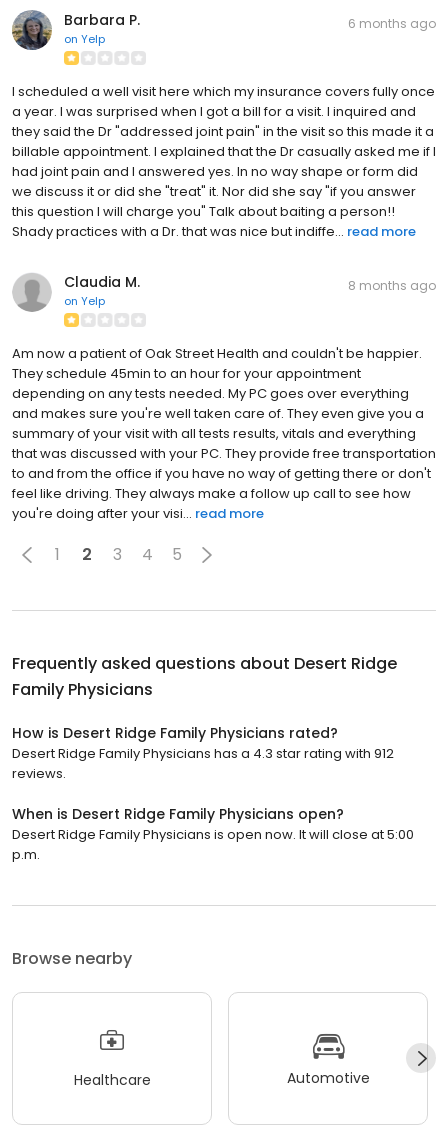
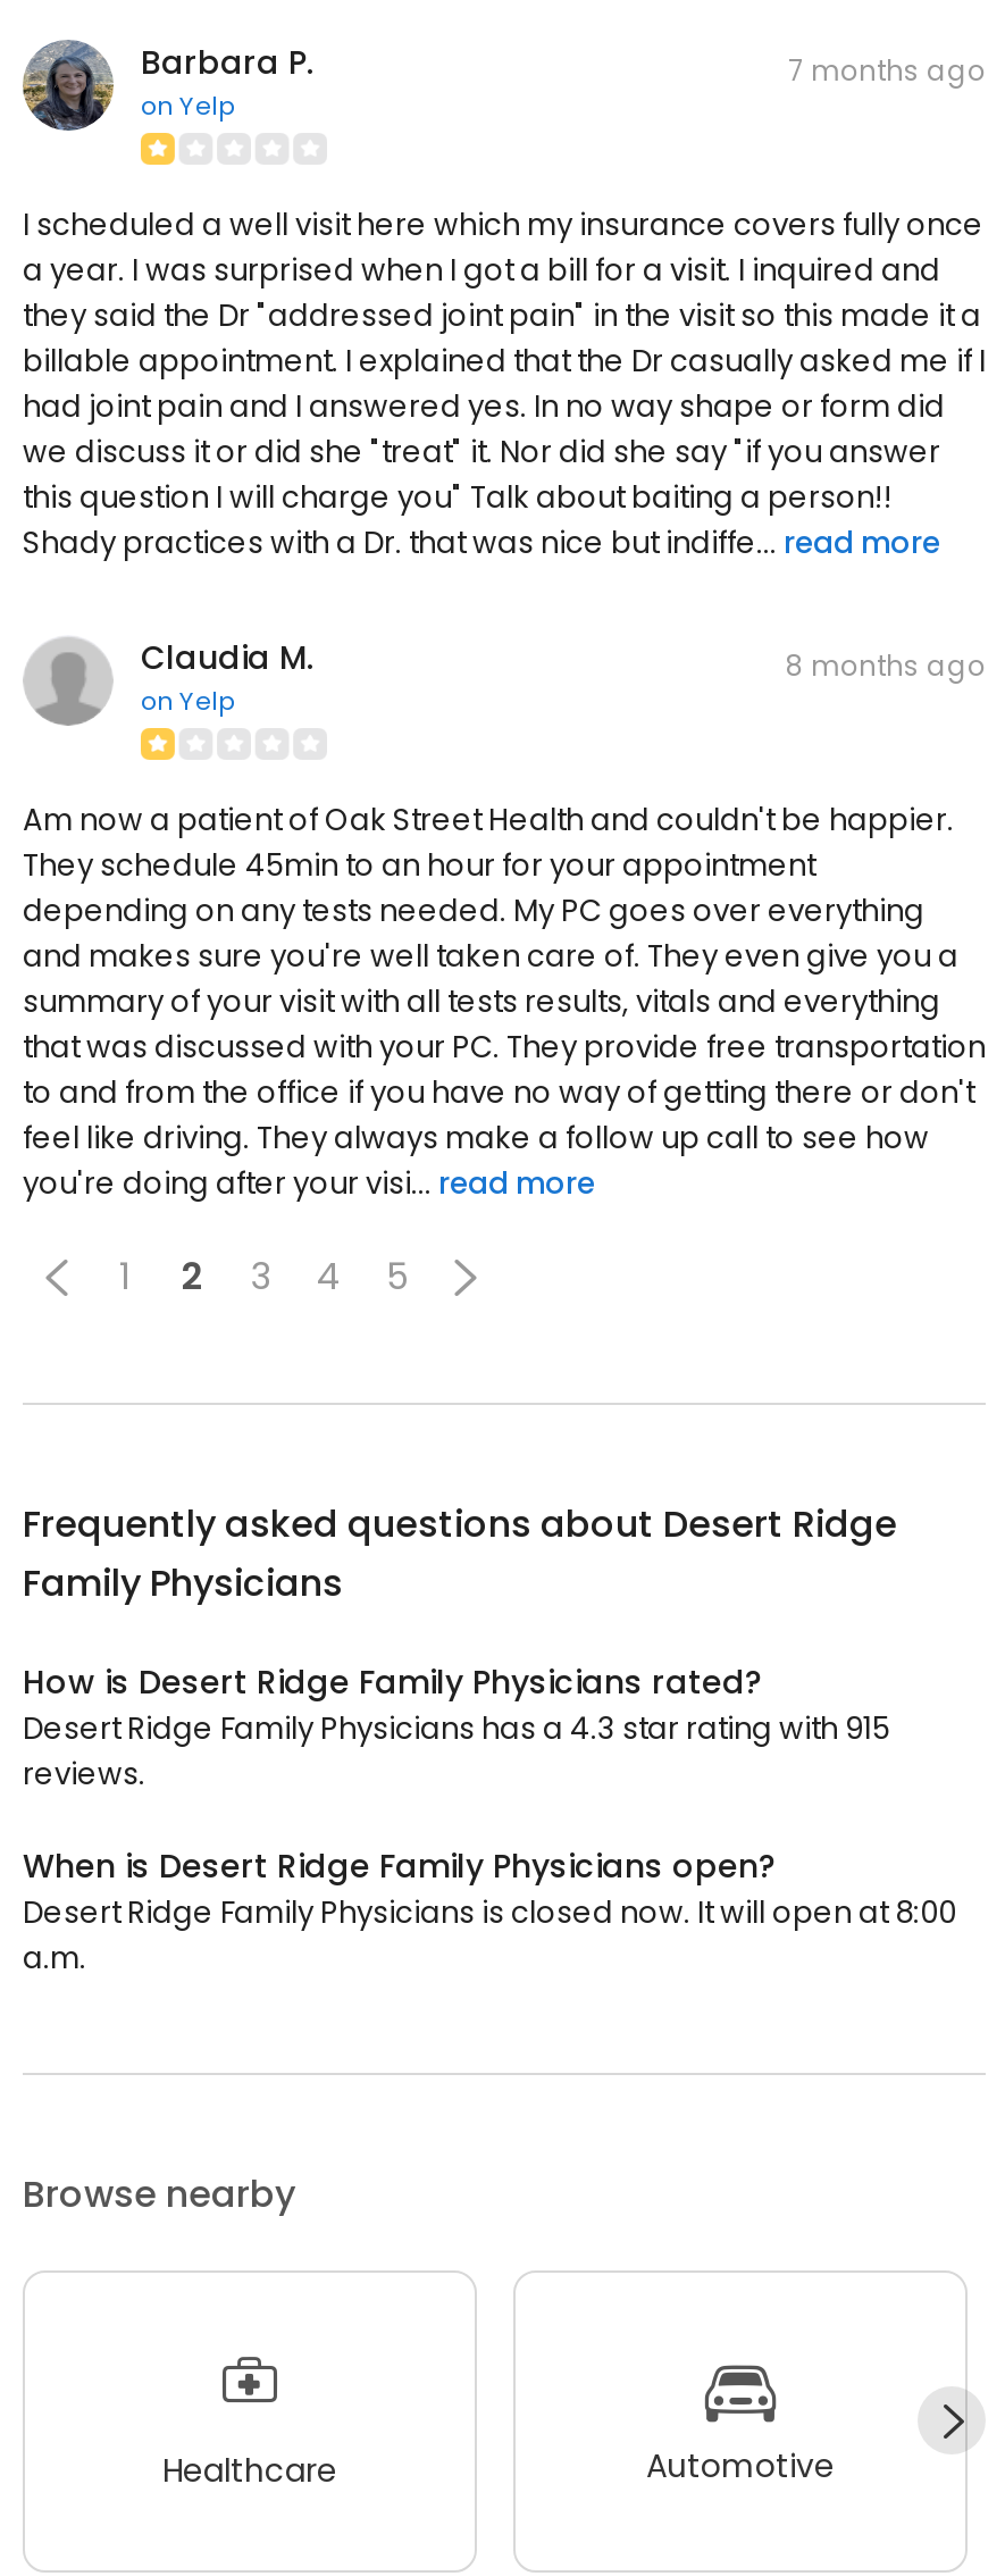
[348,15,436,32] 6 months ago -> [788,51,986,89] 7 months ago
[12,744,394,763] Desert Ridge Family Physicians has a 4.3 star rating with 912 -> [23,1707,890,1750] Desert Ridge Family Physicians has a 4.3 star rating with 915
[12,825,414,864] Desert Ridge Family Physicians is open now. It will close at 5:00 | p.m. -> [23,1891,956,1979] Desert Ridge Family Physicians is closed now. It will open at 8:00 | a.m.

